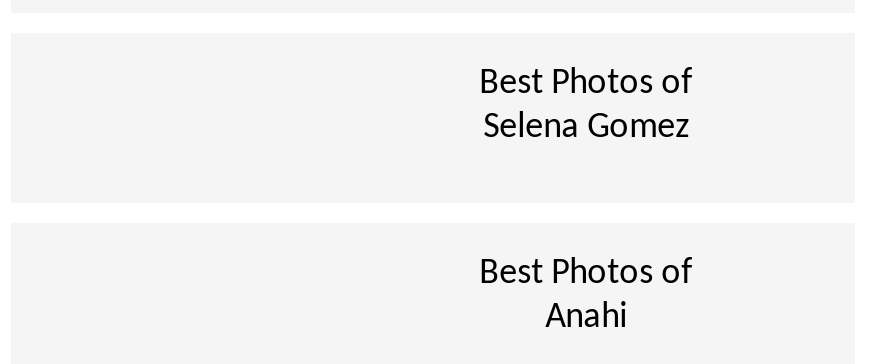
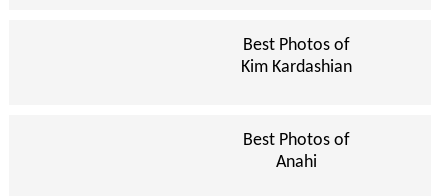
[483,110,689,148] Selena Gomez -> [241,58,352,77] Kim Kardashian

